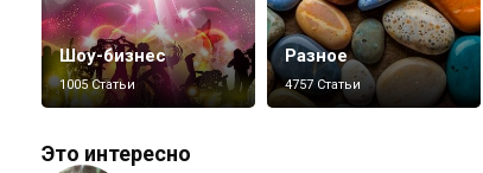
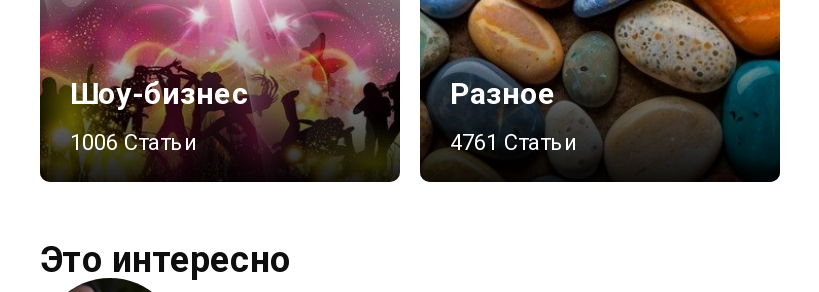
[59,77,135,92] 1005 Статьи -> [70,129,198,155] 1006 Статьи
[285,77,361,92] 4757 Статьи -> [450,129,578,155] 4761 Статьи

